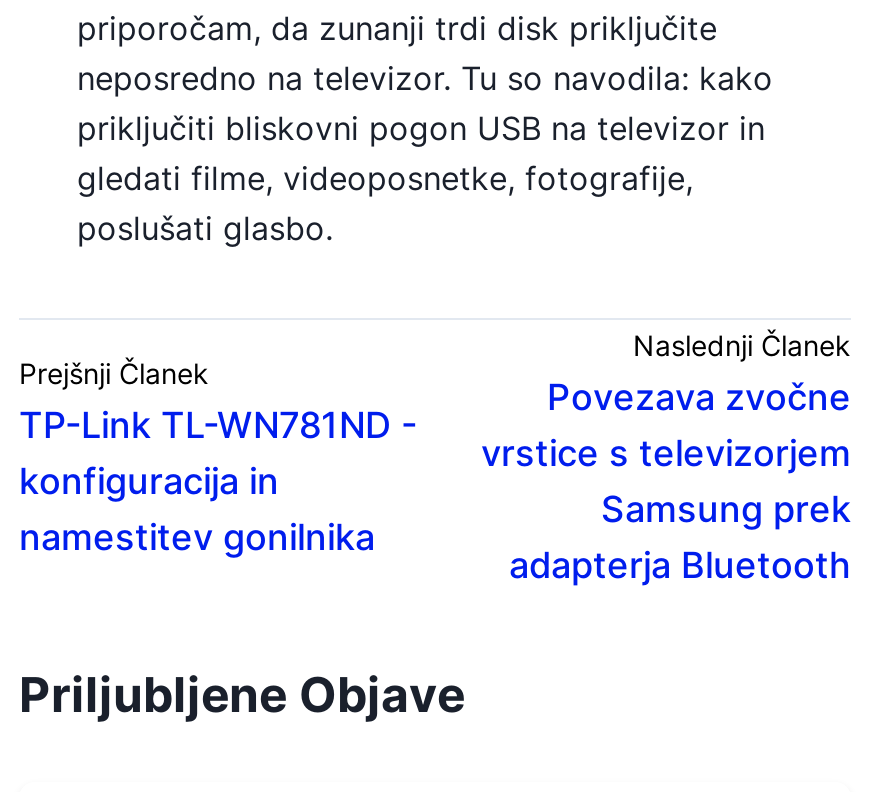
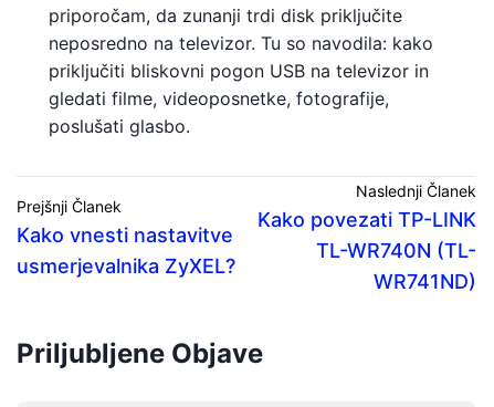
[481,375,851,585] Povezava zvočne | vrstice s televizorjem | Samsung prek | adapterja Bluetooth -> [257,207,476,293] Kako povezati TP-LINK | TL-WR740N (TL- | WR741ND)
[19,403,417,557] TP-Link TL-WN781ND - | konfiguracija in | namestitev gonilnika -> [17,223,235,277] Kako vnesti nastavitve | usmerjevalnika ZyXEL?

